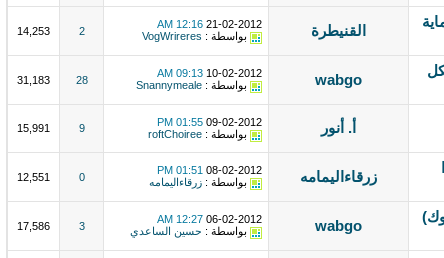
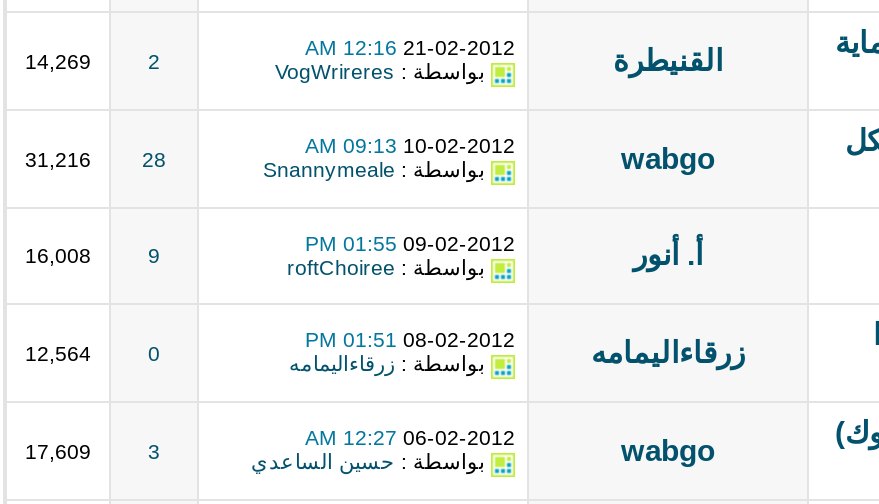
[17,25,50,37] 14,253 -> [25,50,91,74] 14,269
[17,74,50,86] 31,183 -> [25,148,91,172] 31,216
[17,122,50,134] 15,991 -> [25,244,91,268] 16,008
[17,171,50,183] 12,551 -> [25,342,91,366] 12,564
[17,220,50,232] 17,586 -> [25,440,91,464] 17,609

